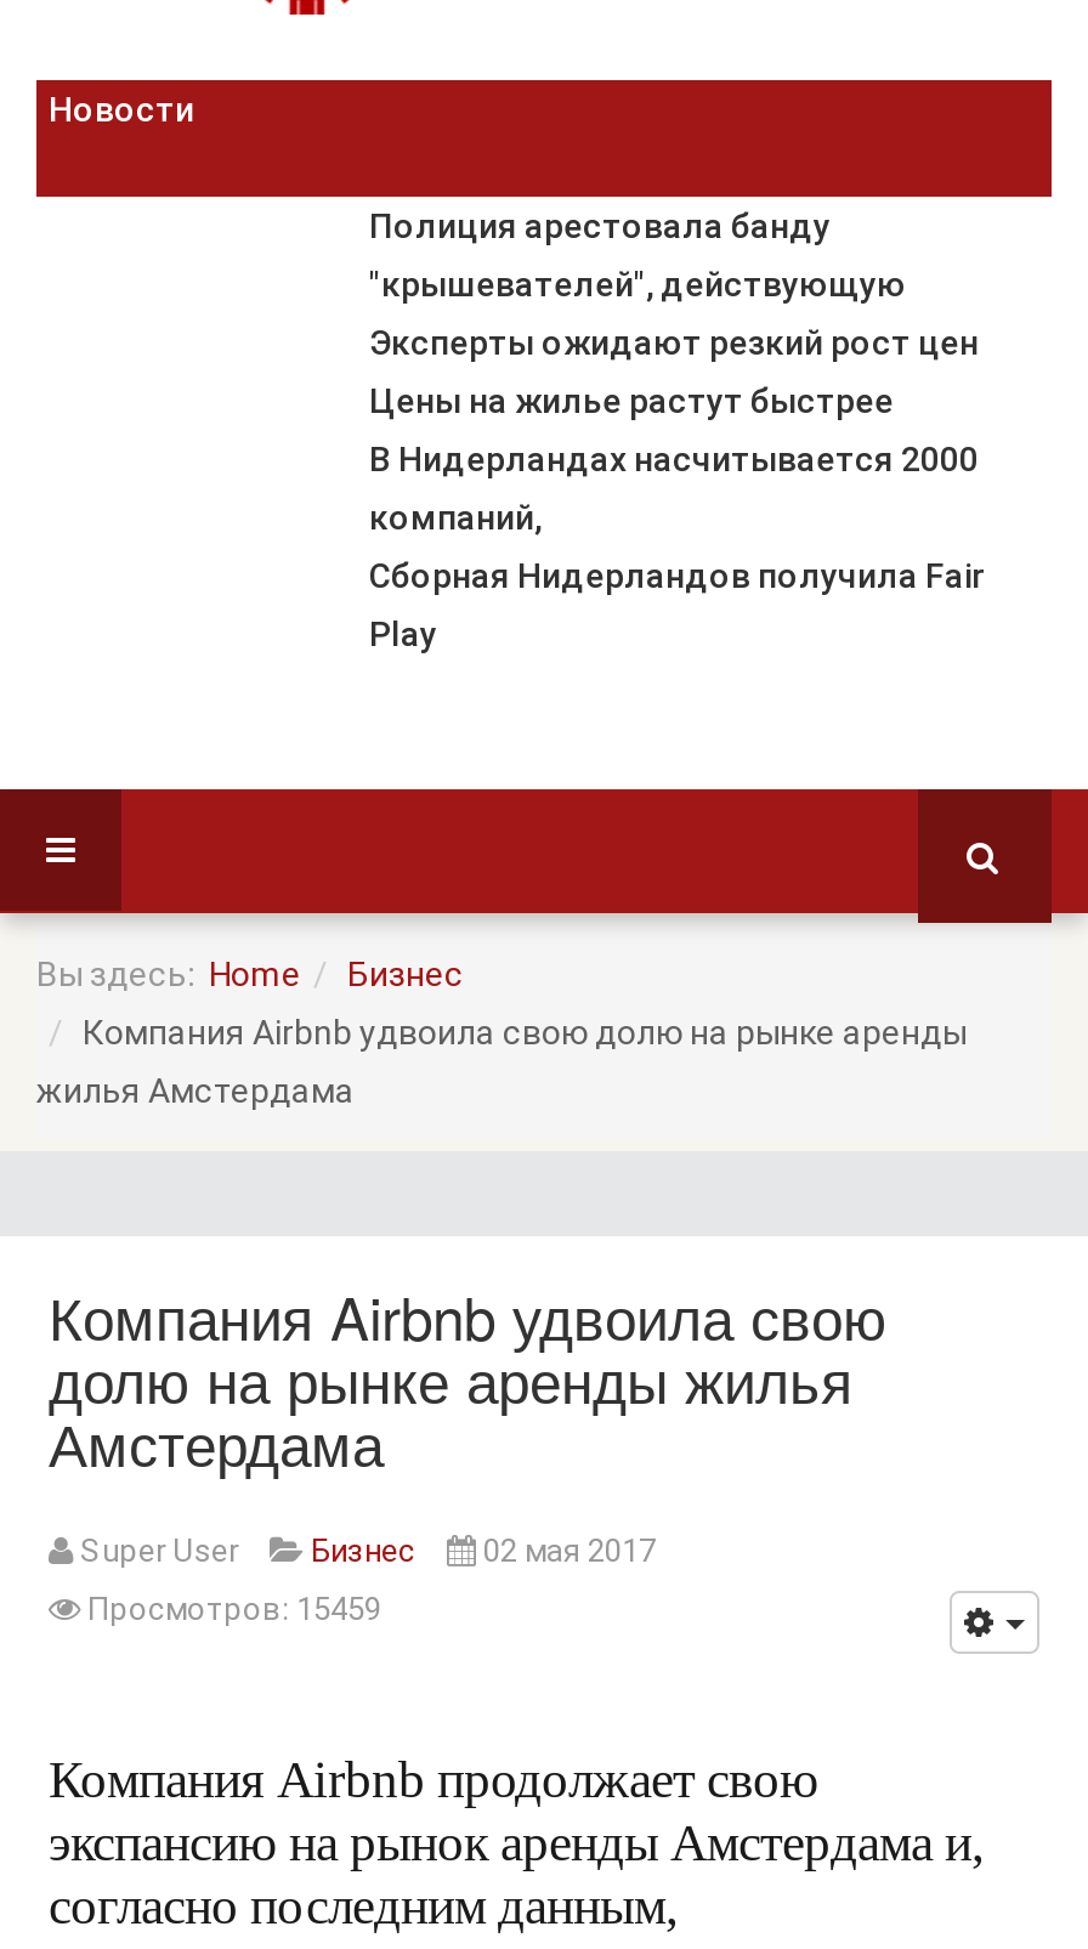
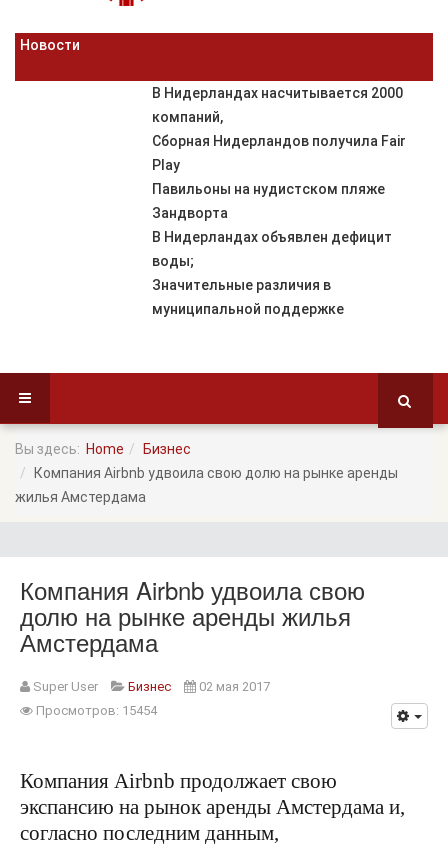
[369,206,979,420] Полиция арестовала банду | "крышевателей", действующую | Эксперты ожидают резкий рост цен | Цены на жилье растут быстрее -> none
moved [369,439,979,653] -> [152,85,403,173]: В Нидерландах насчитывается 2000 | компаний, | Play
none -> [152,181,392,317] Павильоны на нудистском пляже | Зандворта | В Нидерландах объявлен дефицит | воды; | Значительные различия в | муниципальной поддержке
[87,1590,381,1627] Просмотров: 15459 -> [36,703,157,718] Просмотров: 15454

